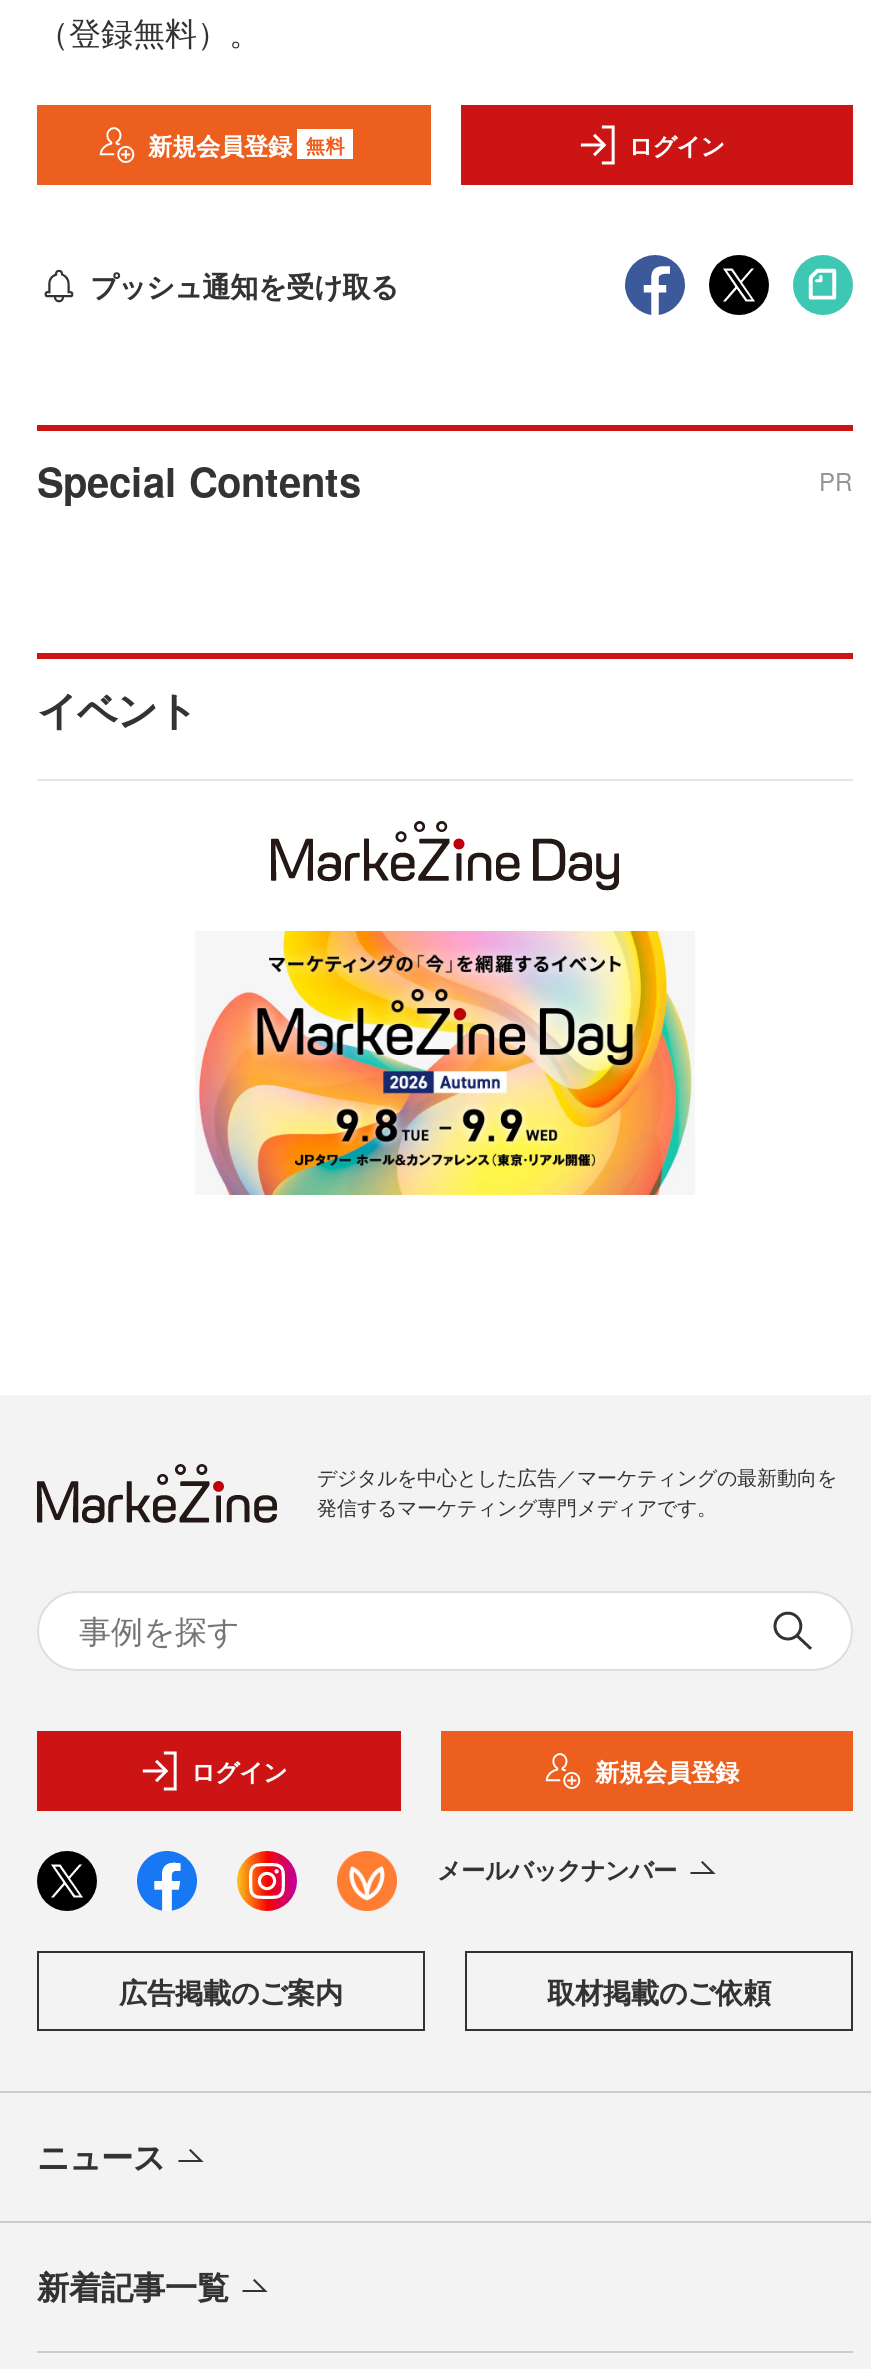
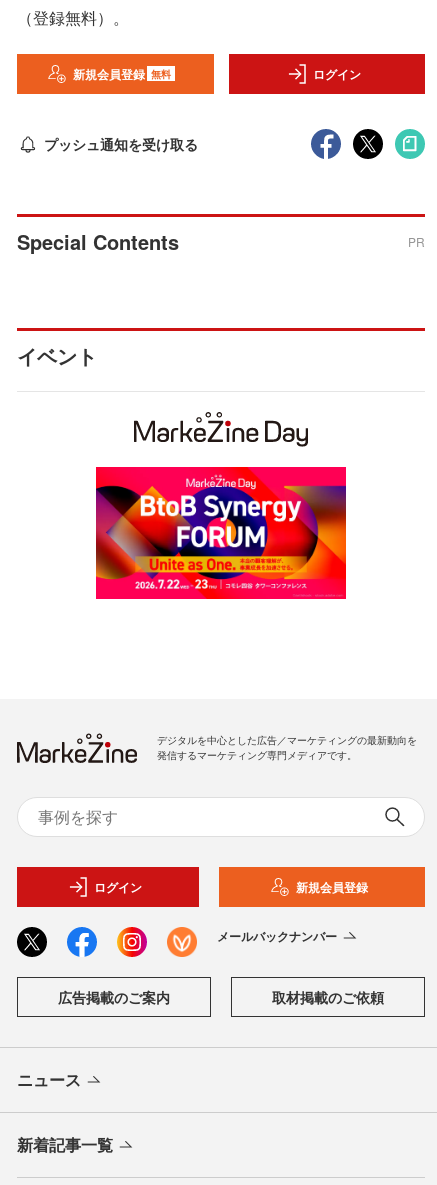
[195,929,695,1197] [image] -> [95,466,347,600] [image]

